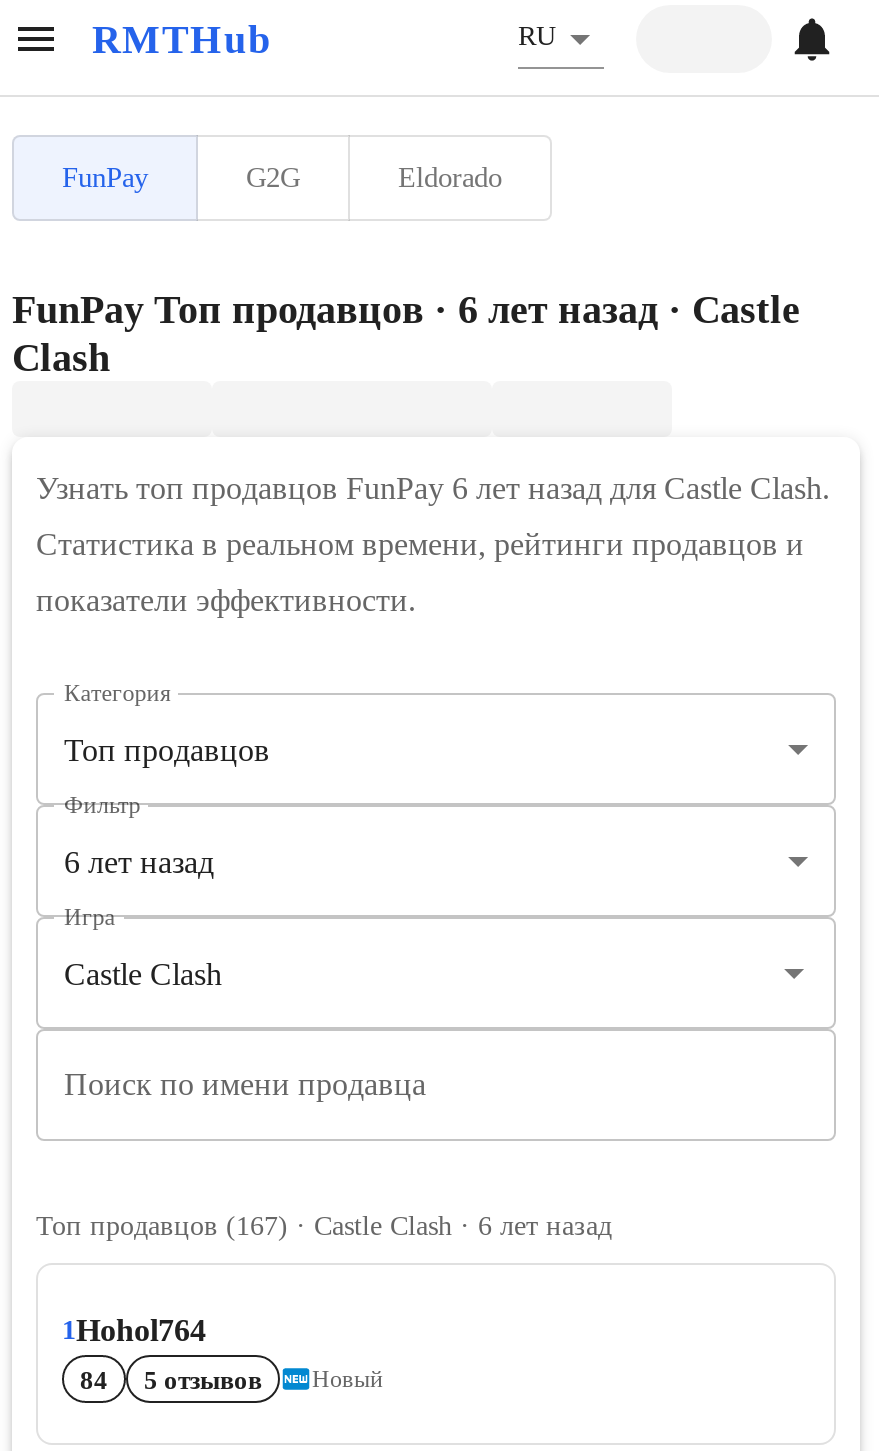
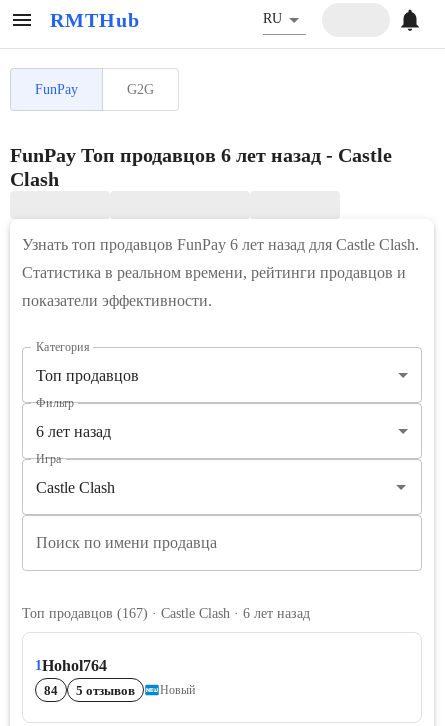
[12,161,800,331] Eldorado | FunPay Топ продавцов · 6 лет назад · Castle -> [10,144,392,166] FunPay Топ продавцов 6 лет назад - Castle

